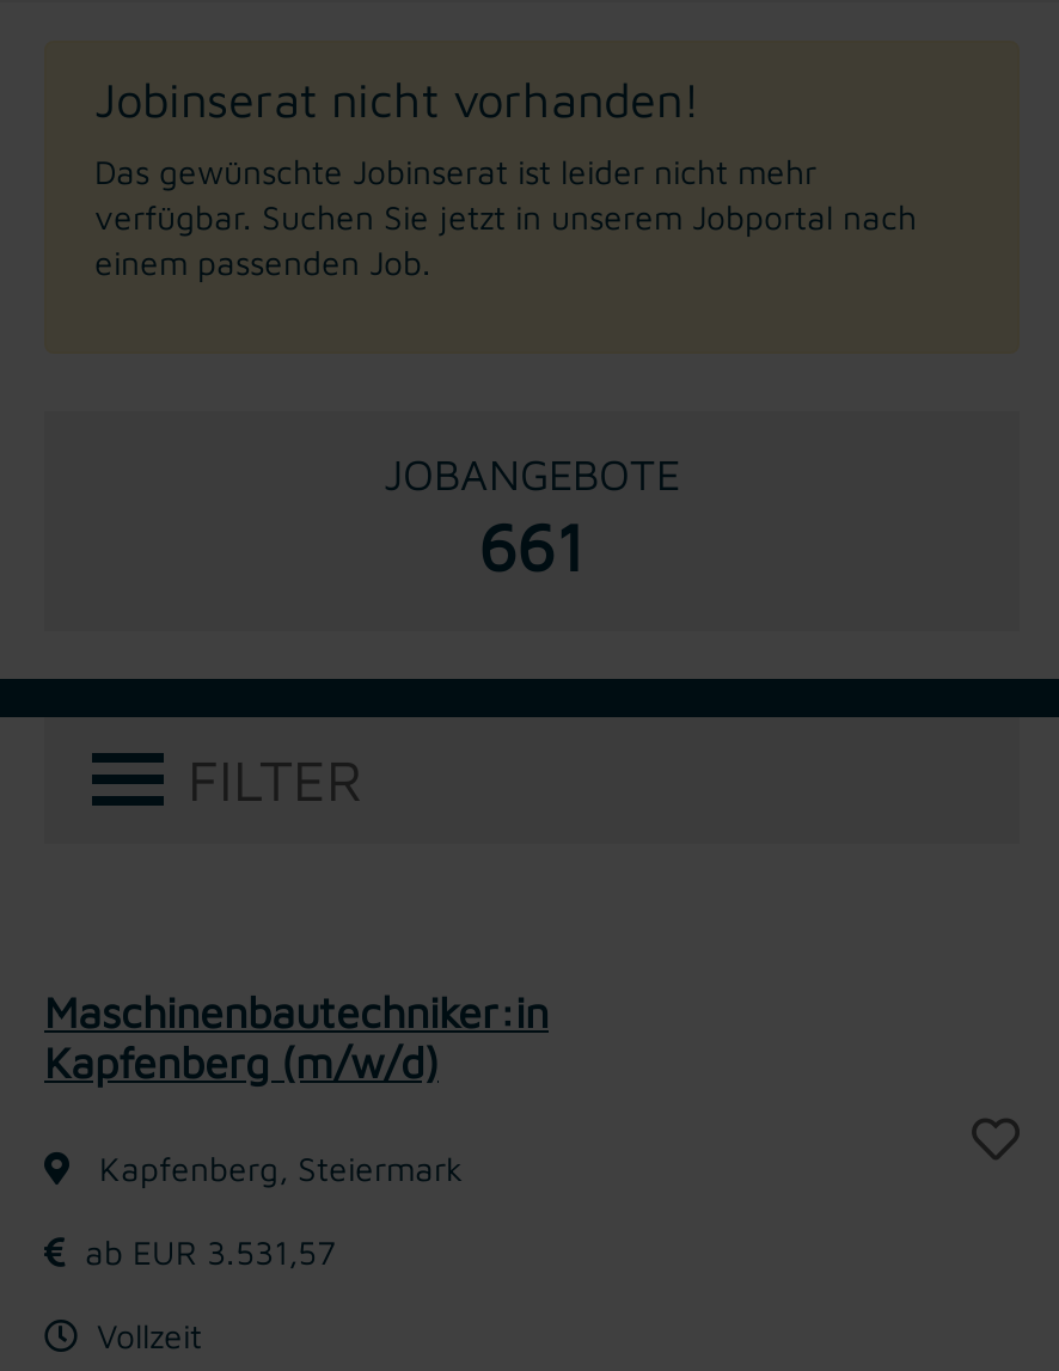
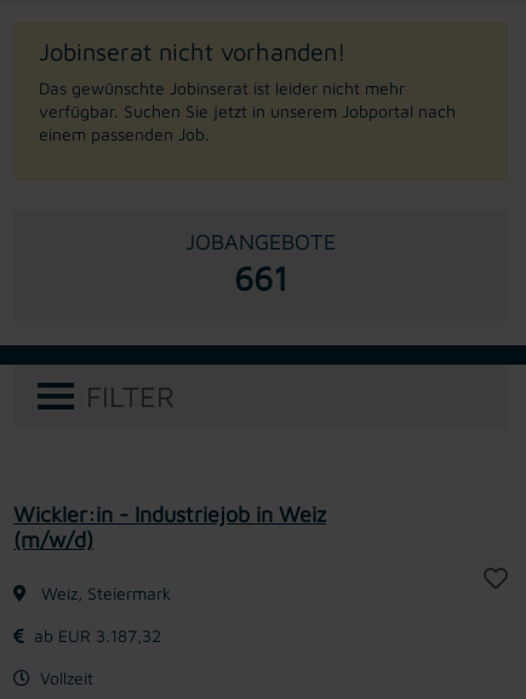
[44,987,549,1087] Maschinenbautechniker:in | Kapfenberg (m/w/d) -> [13,501,326,552] Wickler:in - Industriejob in Weiz | (m/w/d)
[90,1147,463,1188] Kapfenberg, Steiermark -> [36,582,171,603] Weiz, Steiermark
[85,1231,336,1271] ab EUR 3.531,57 -> [34,625,161,645] ab EUR 3.187,32

